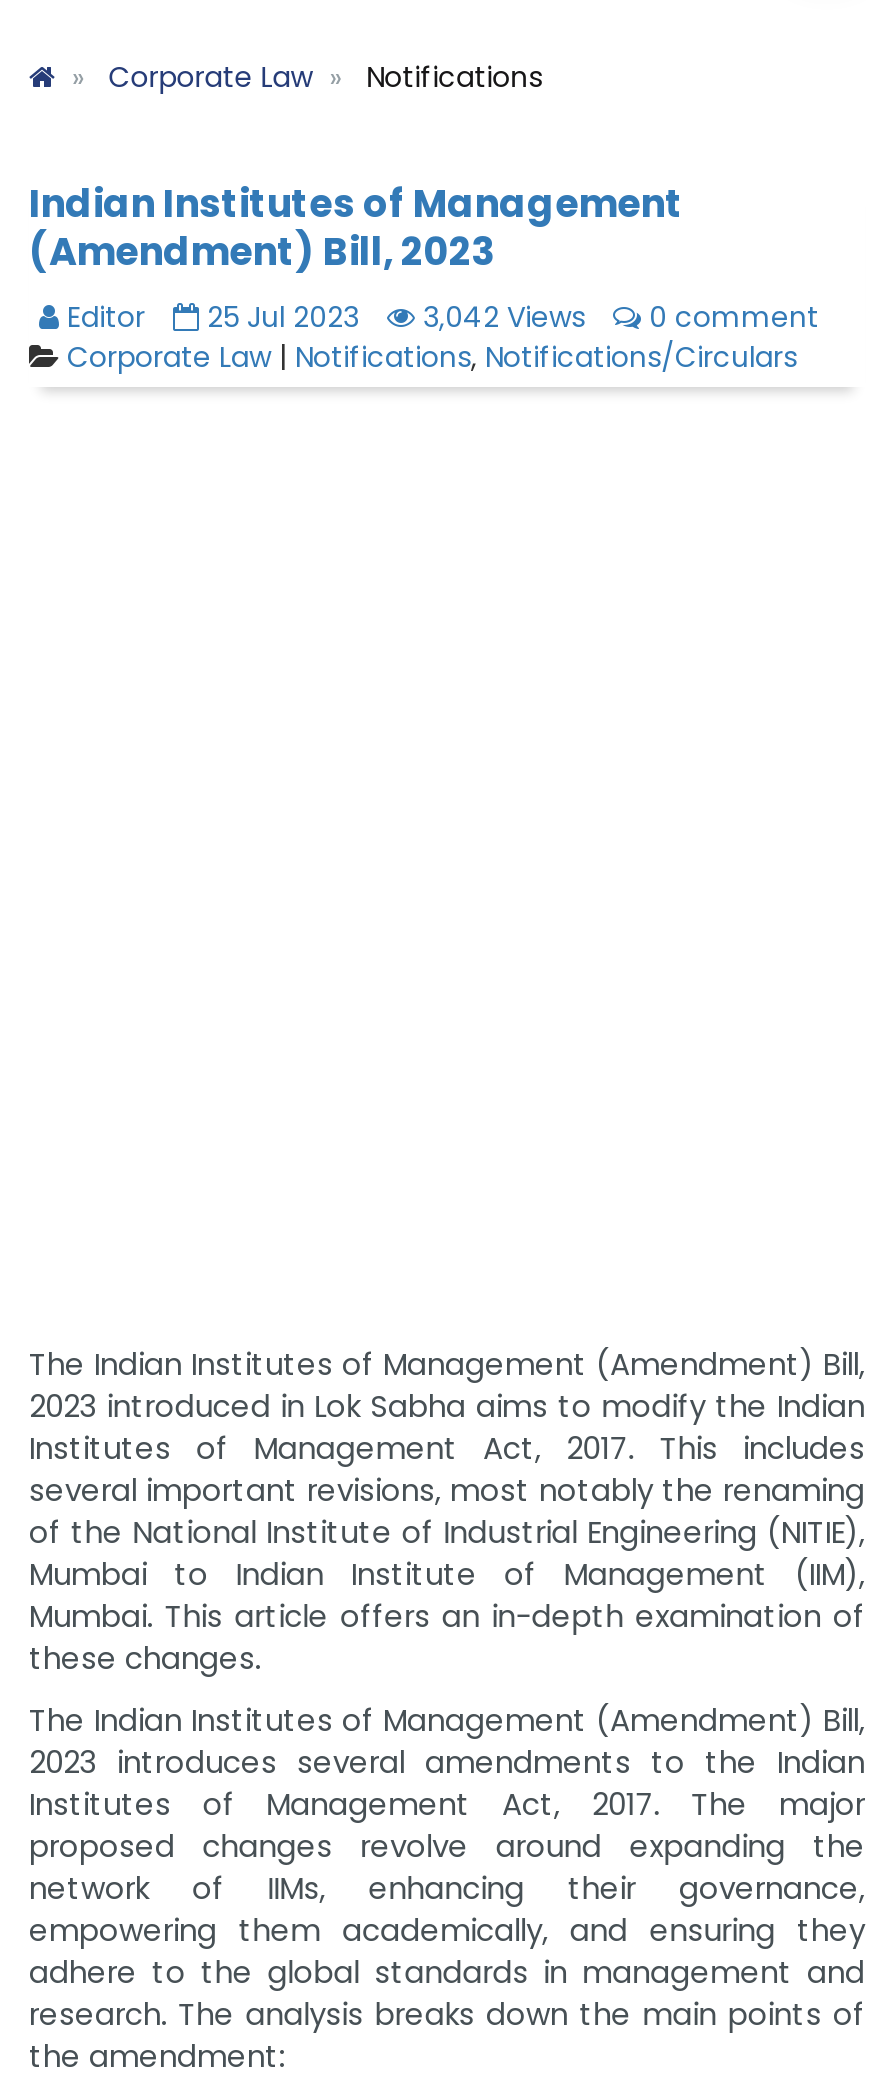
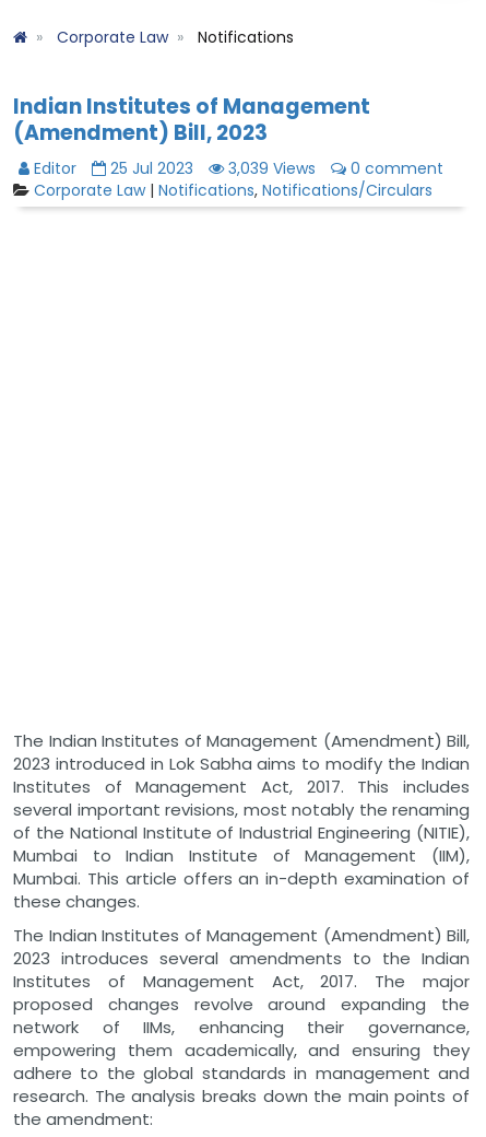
[59,297,819,337] Editor 25 Jul 2023 3,042 Views 0 comment -> [29,157,443,179] Editor 25 Jul 2023 3,039 Views 0 comment

